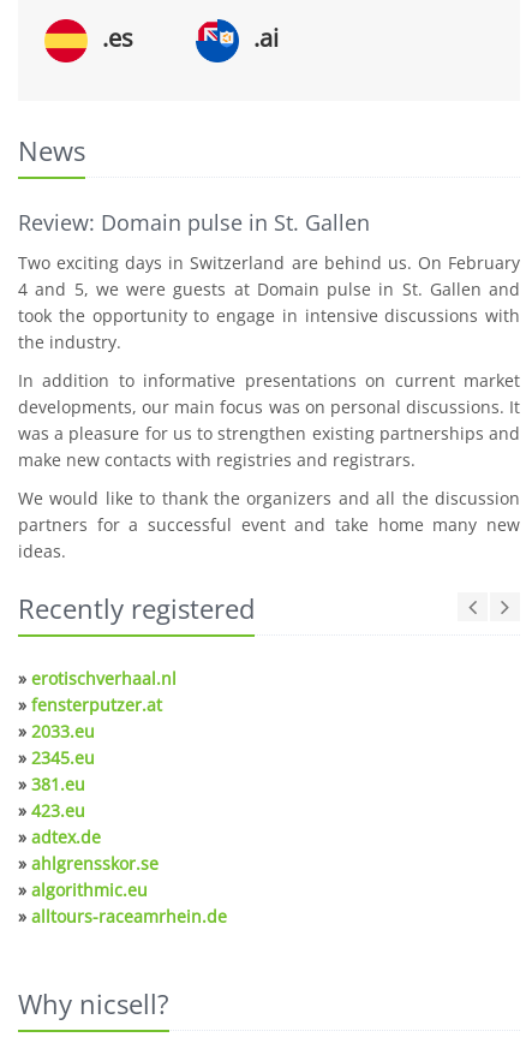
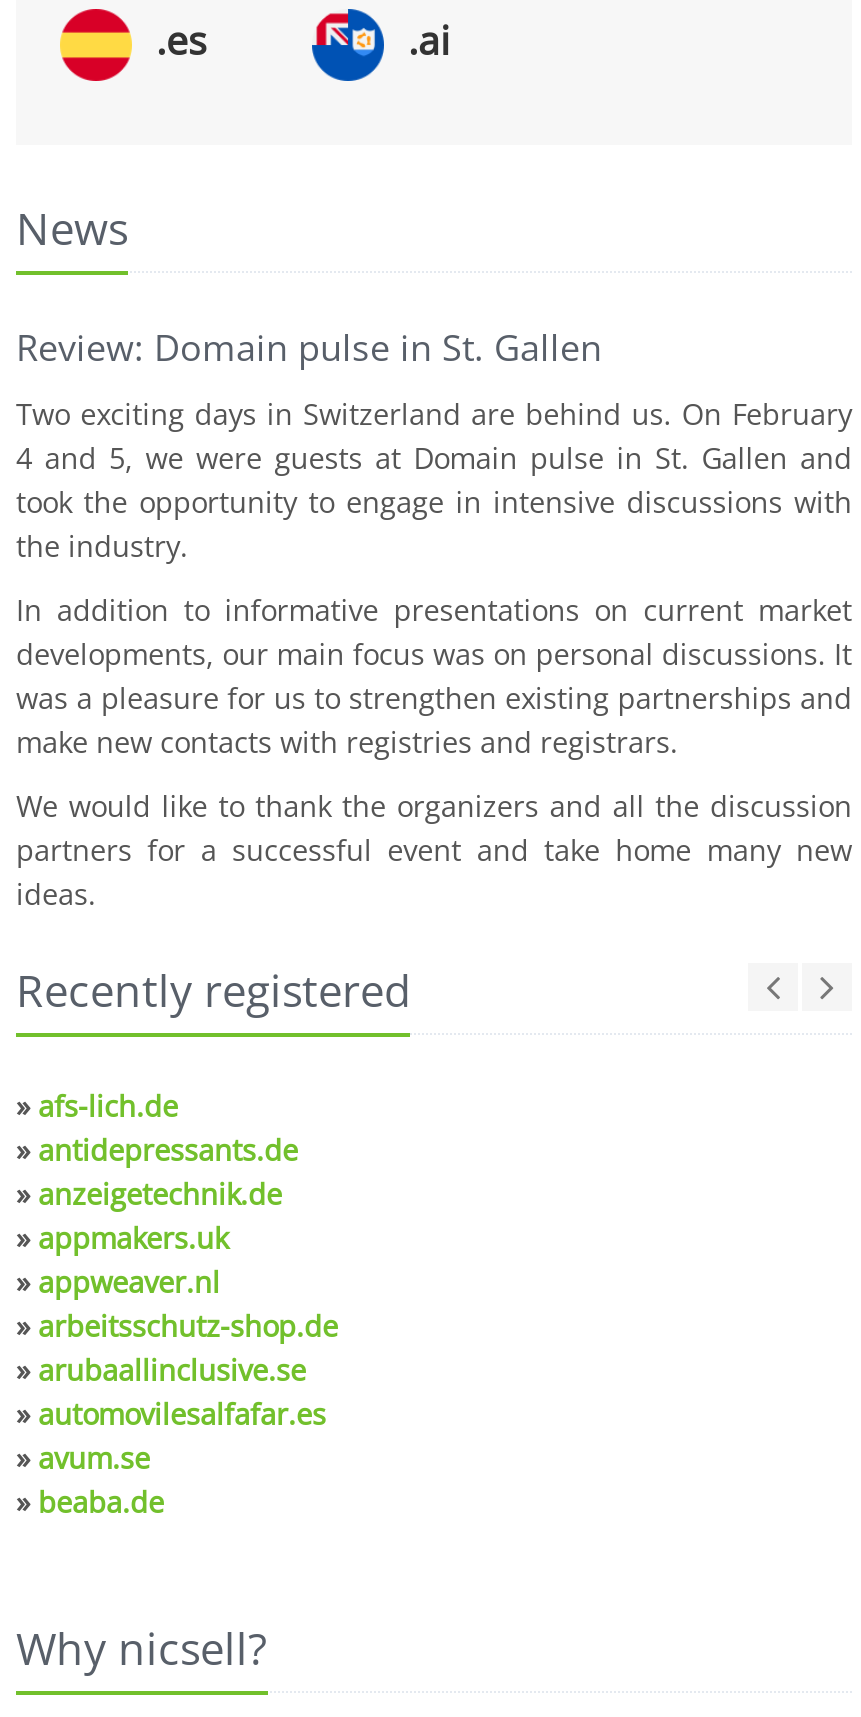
[18,667,227,928] » erotischverhaal.nl | » fensterputzer.at | » 2033.eu | » 2345.eu | » 381.eu | » 423.eu | » adtex.de | » ahlgrensskor.se | » algorithmic.eu | » alltours-raceamrhein.de -> [16,1087,338,1521] » afs-lich.de | » antidepressants.de | » anzeigetechnik.de | » appmakers.uk | » appweaver.nl | » arbeitsschutz-shop.de | » arubaallinclusive.se | » automovilesalfafar.es | » avum.se | » beaba.de

